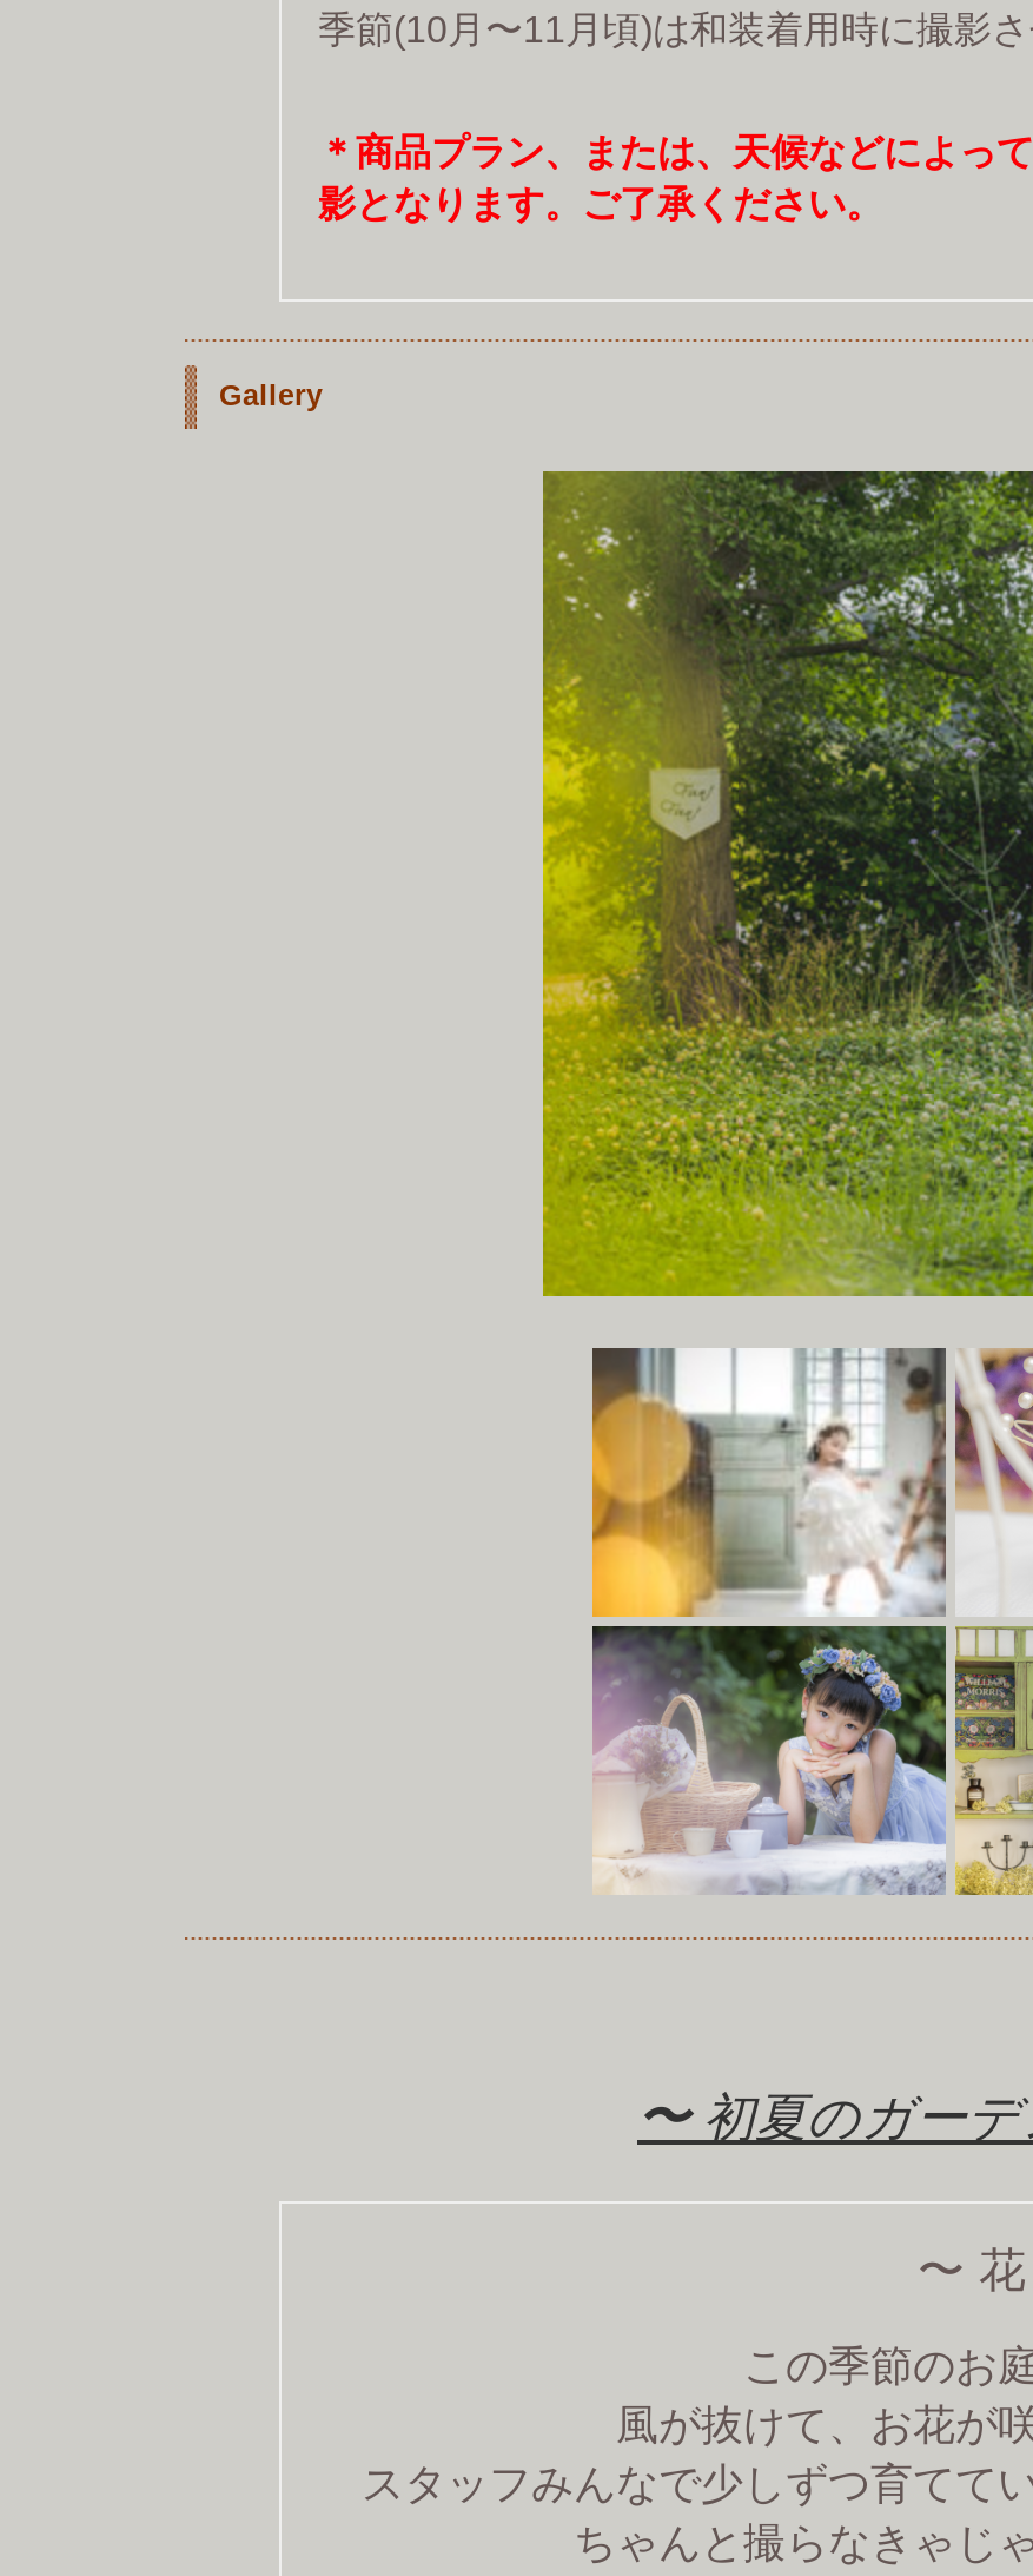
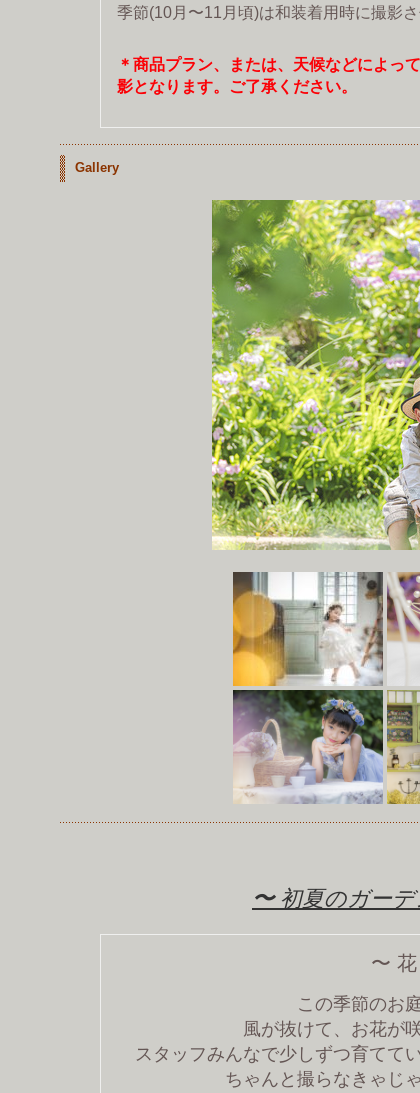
[541,469,1026,1299] [image] -> [211,199,417,550] [image]

